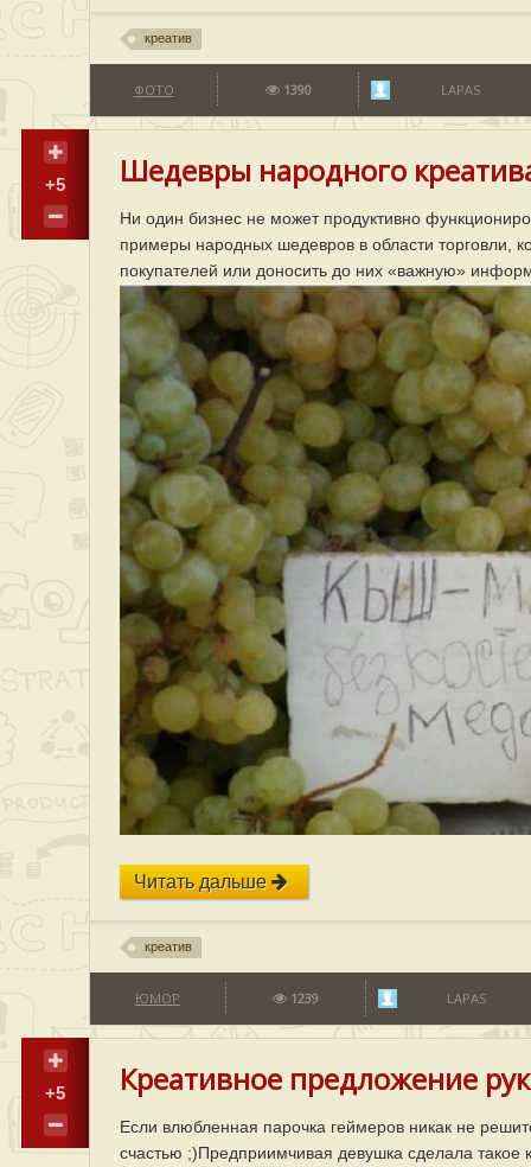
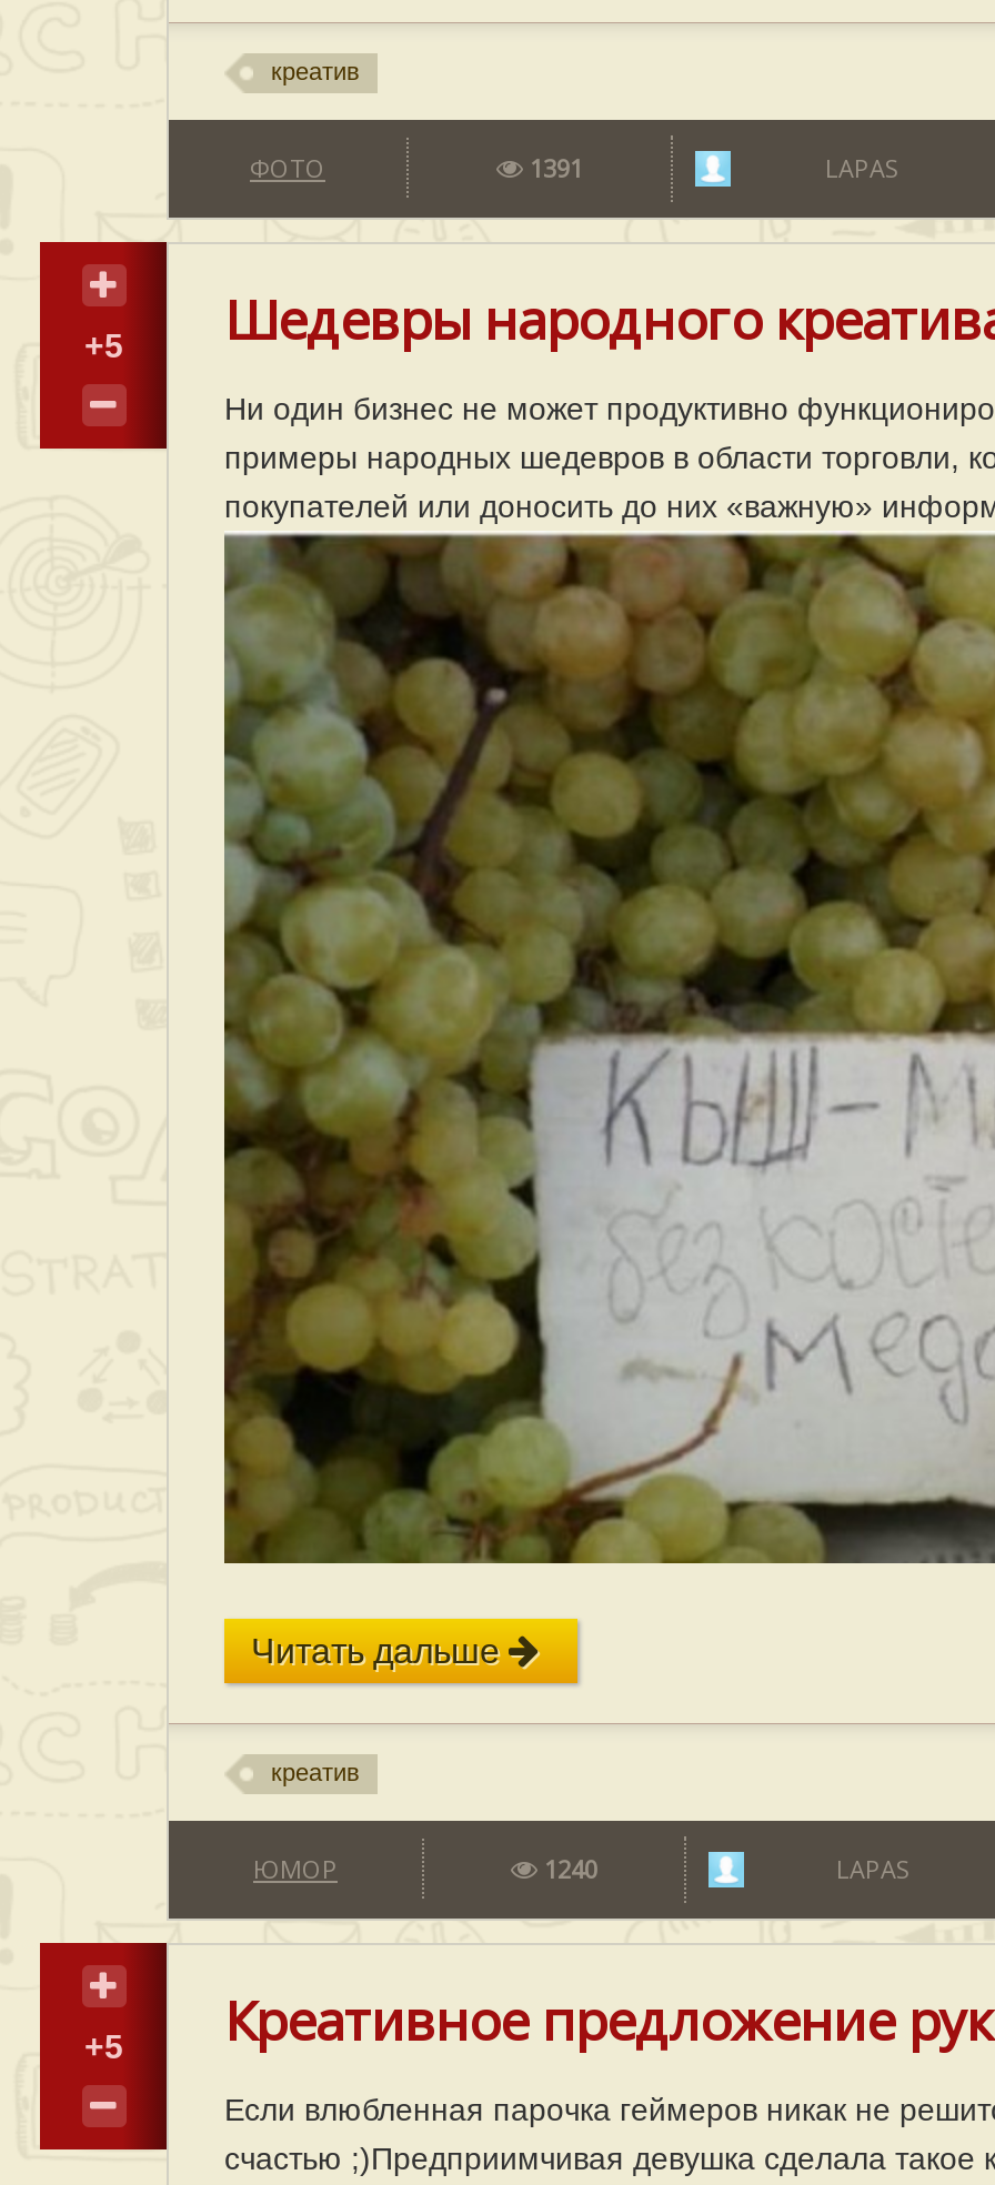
[279,81,311,98] 1390 -> [523,151,583,184] 1391
[287,989,319,1007] 1239 -> [537,1852,597,1885] 1240

